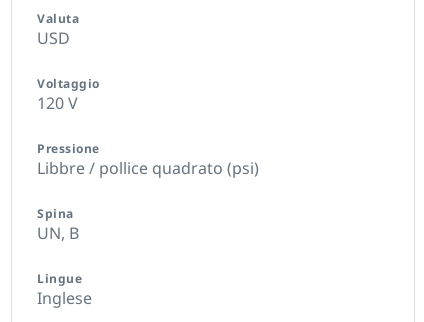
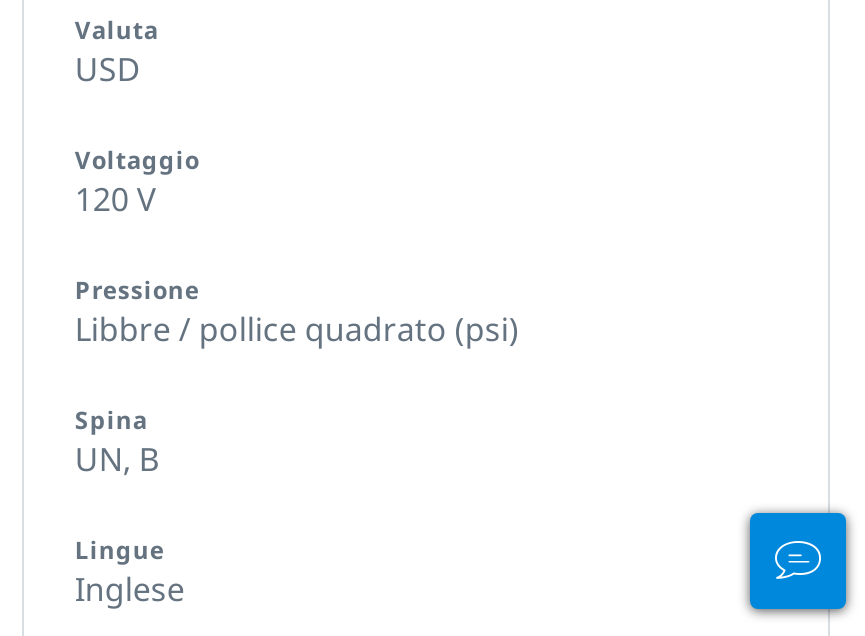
none -> [744,508,852,618] [image]

